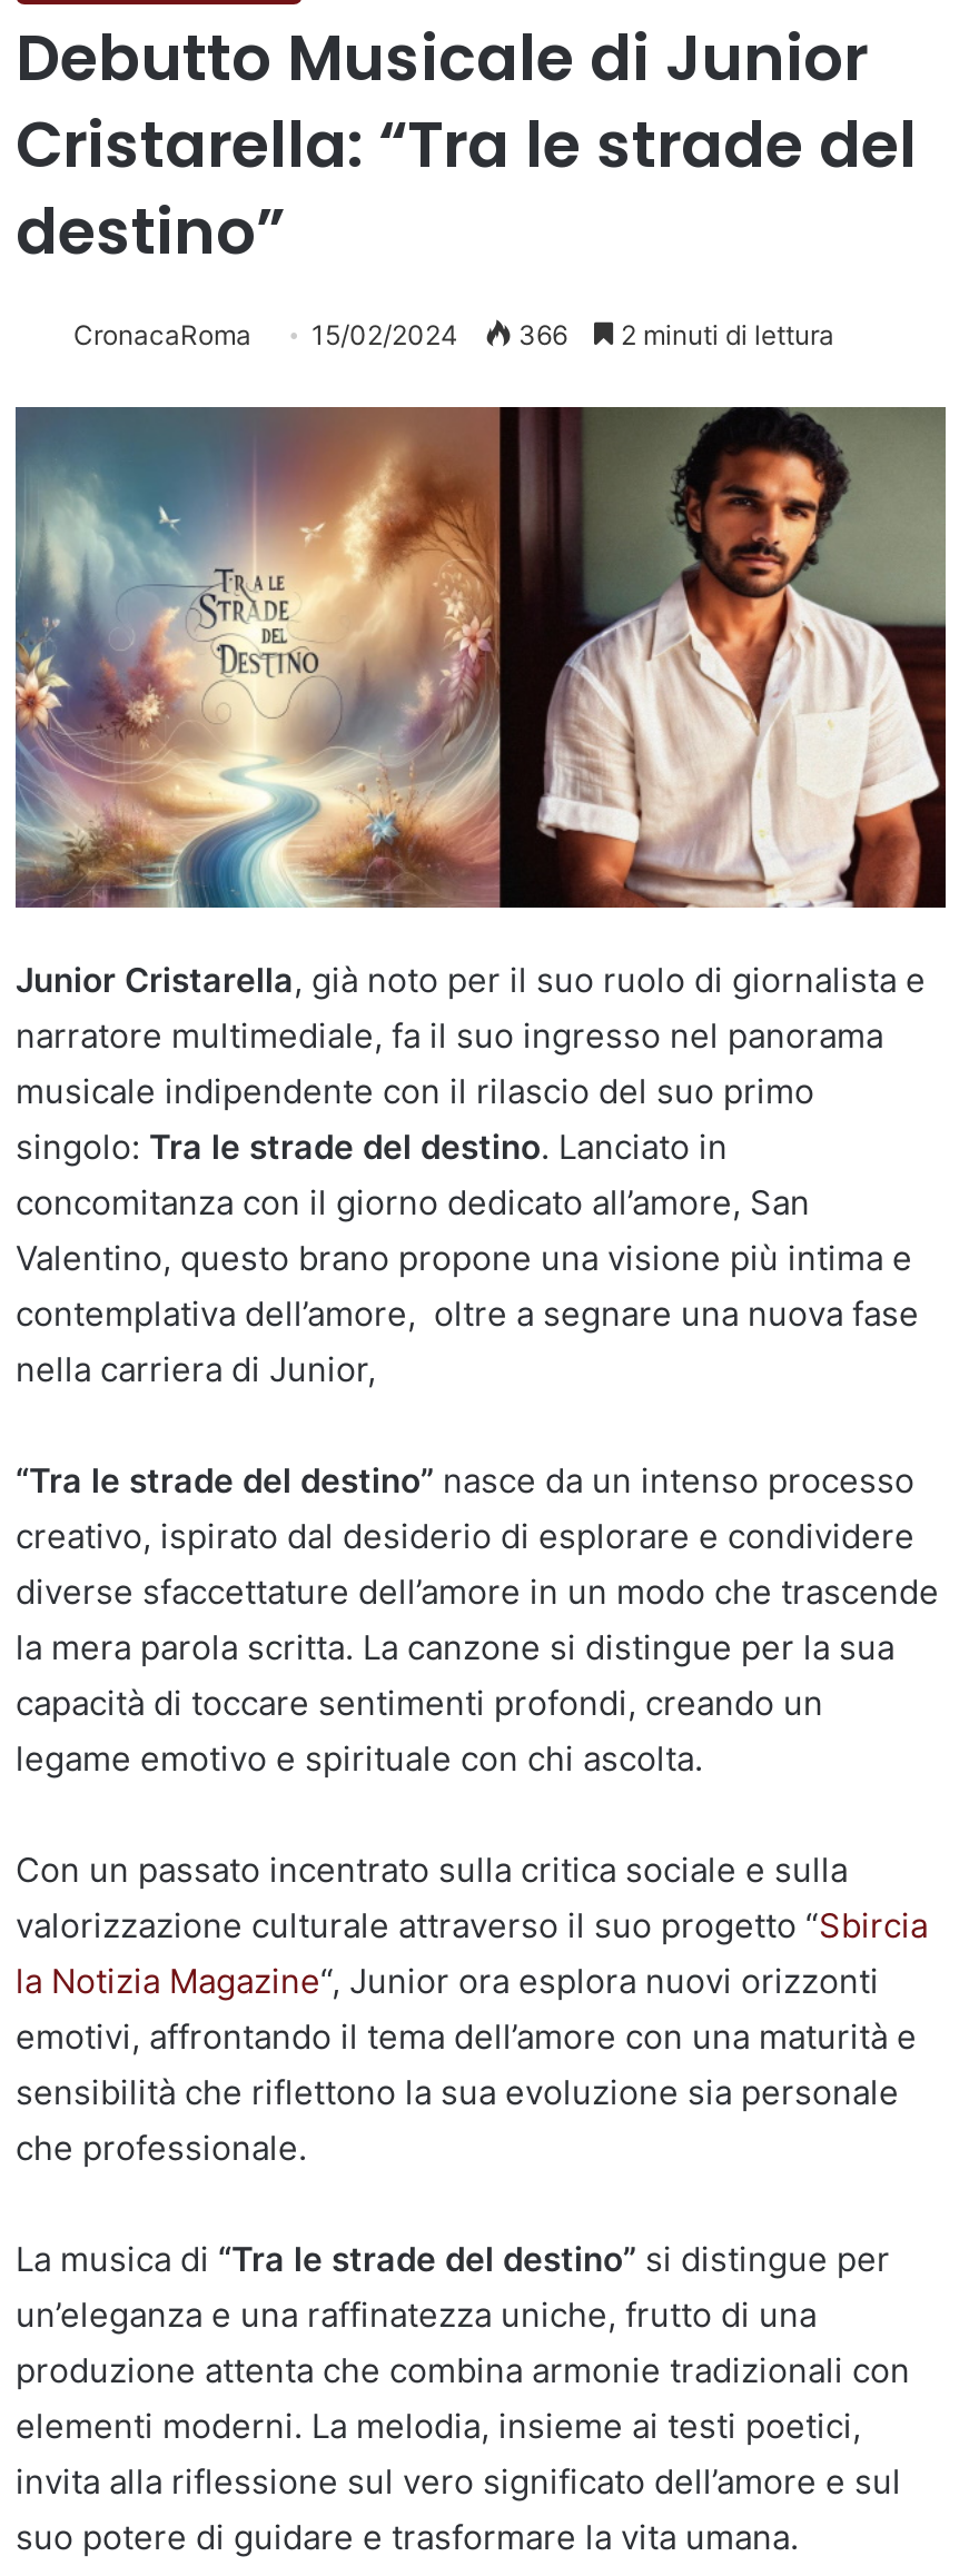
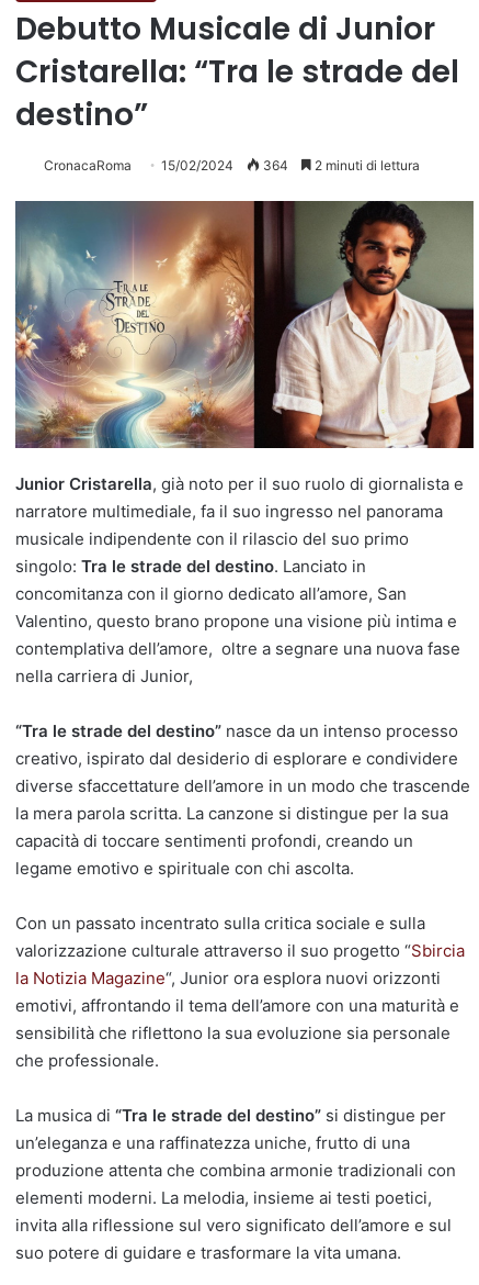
[73,318,834,351] CronacaRoma 15/02/2024 366 2 minuti di lettura -> [44,157,420,173] CronacaRoma 15/02/2024 364 2 minuti di lettura

